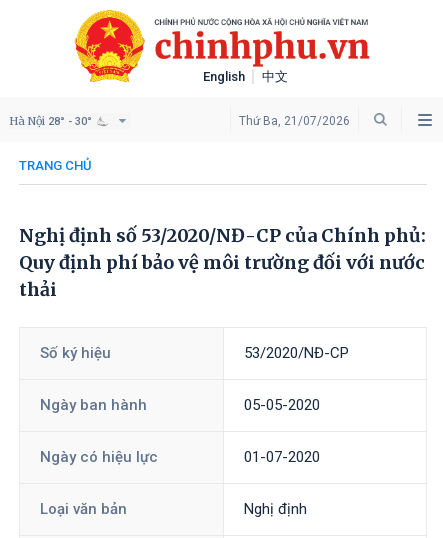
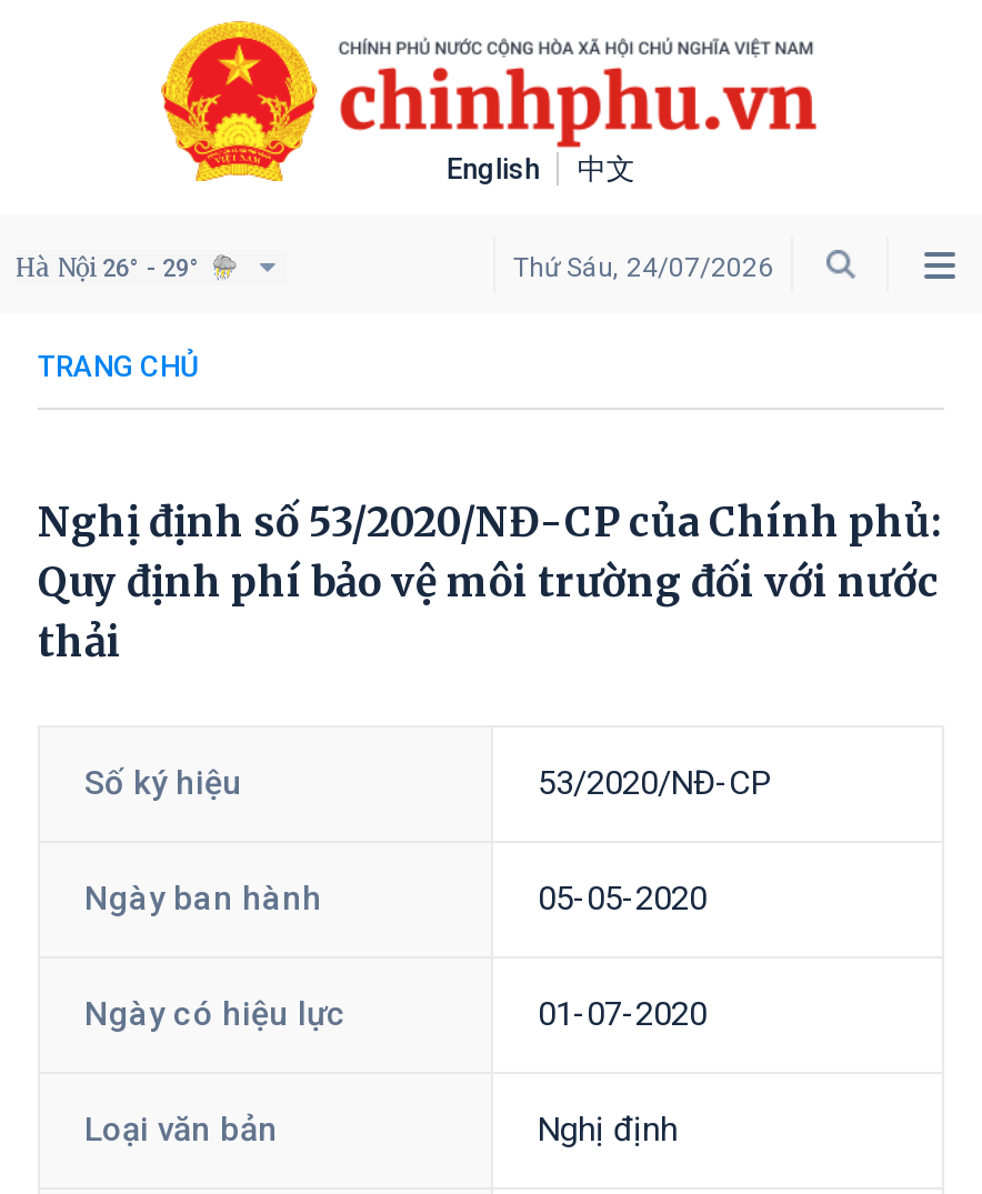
[9,114,92,128] Hà Nội 28° - 30° -> [16,252,200,283] Hà Nội 26° - 29°
[239,114,350,128] Thứ Ba, 21/07/2026 -> [513,252,773,283] Thứ Sáu, 24/07/2026

